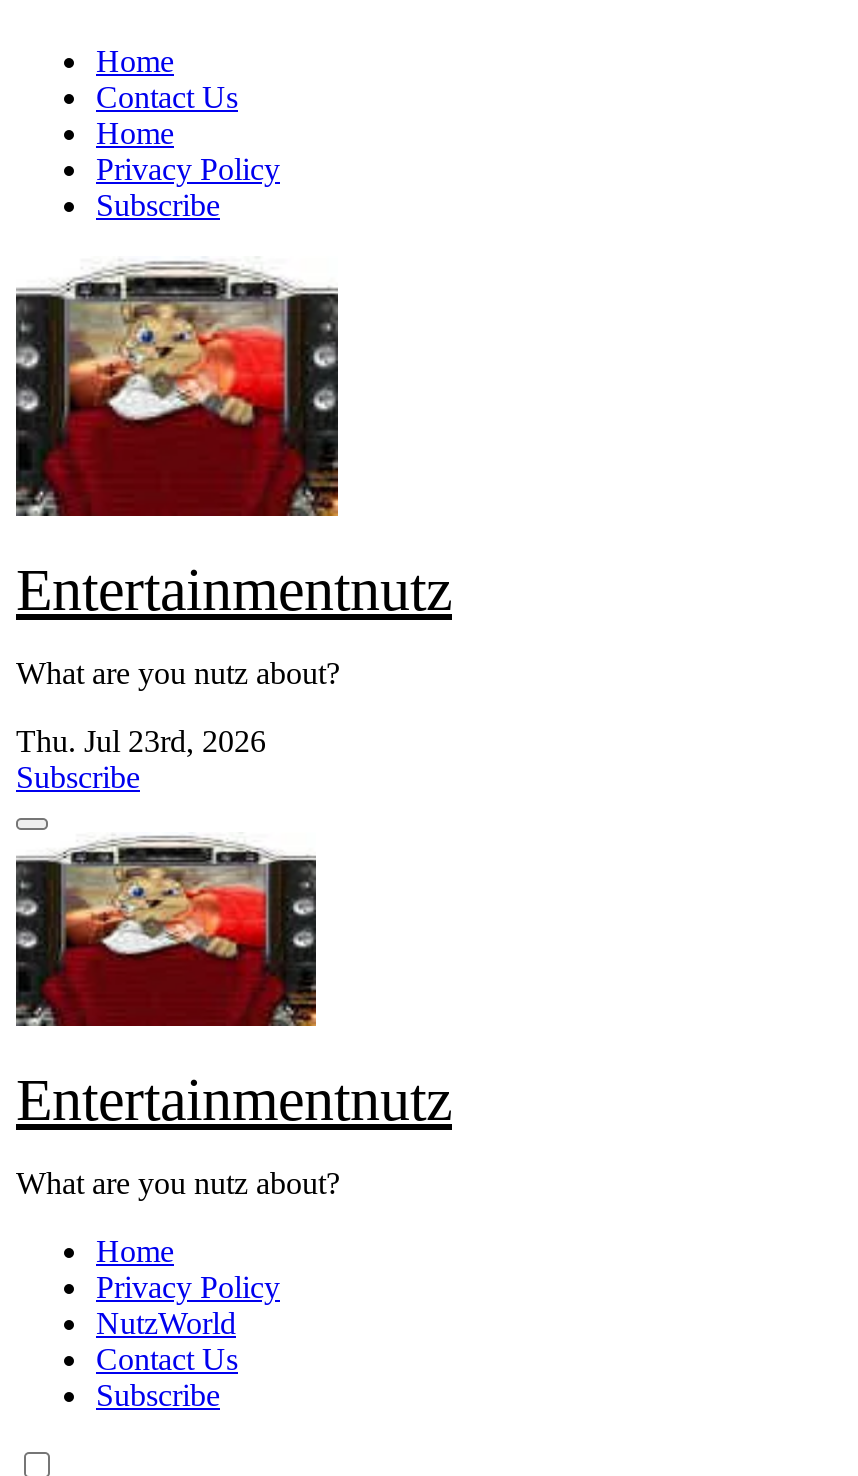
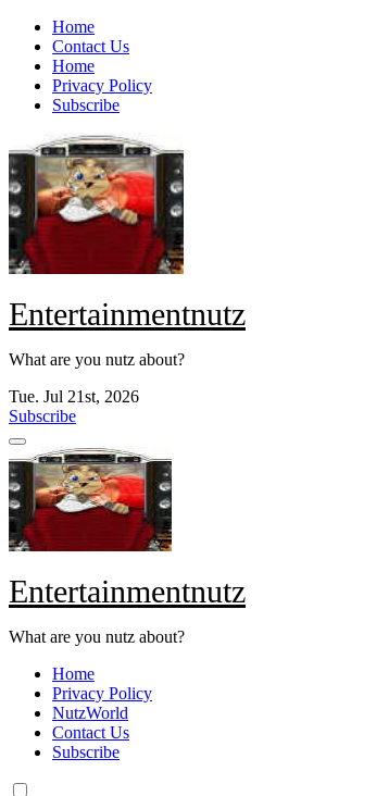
[16,725,266,759] Thu. Jul 23rd, 2026 -> [9,387,139,406] Tue. Jul 21st, 2026

